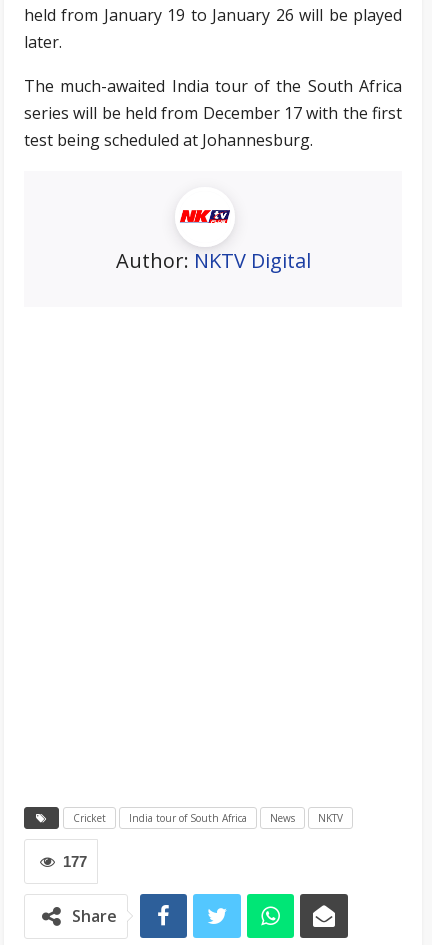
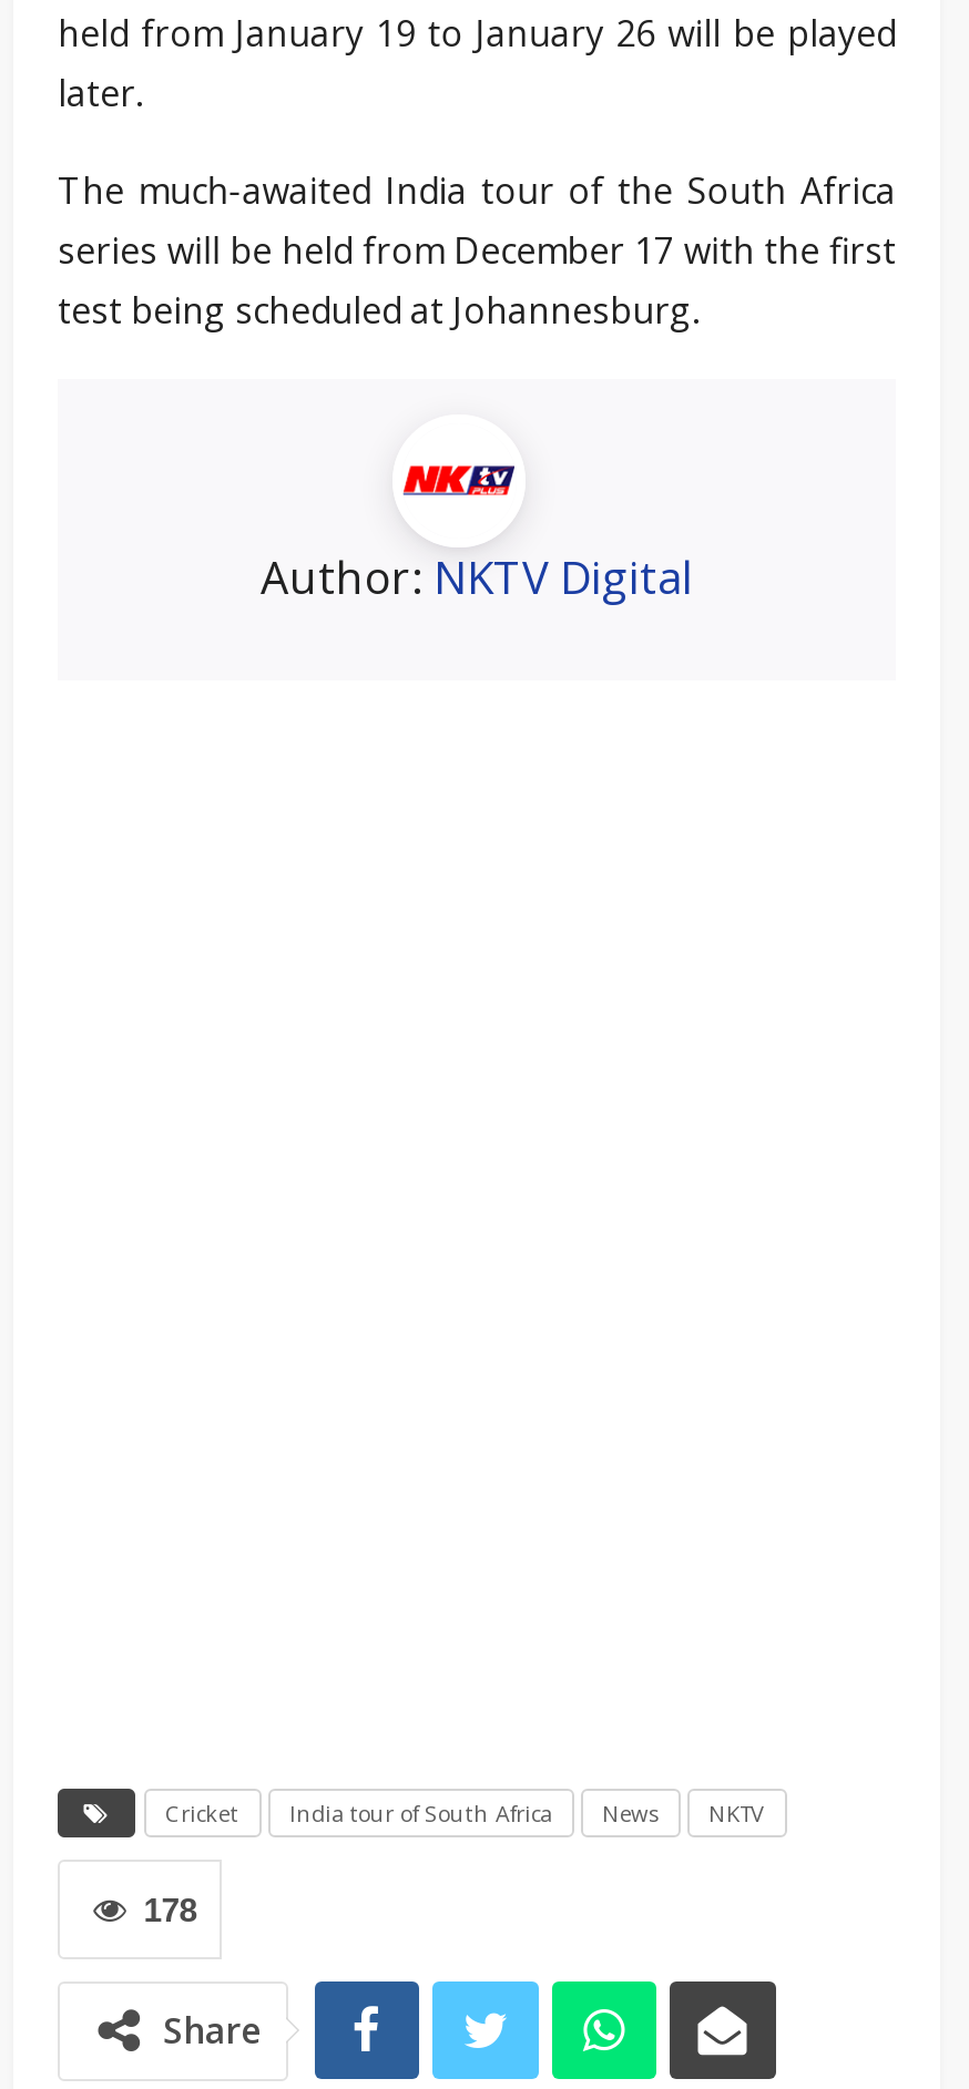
[63,852,87,869] 177 -> [144,1890,197,1927] 178

